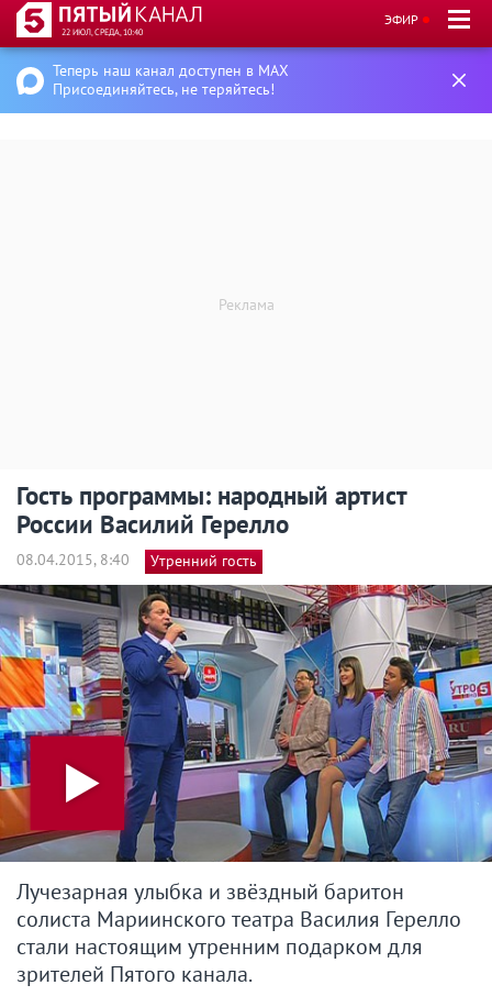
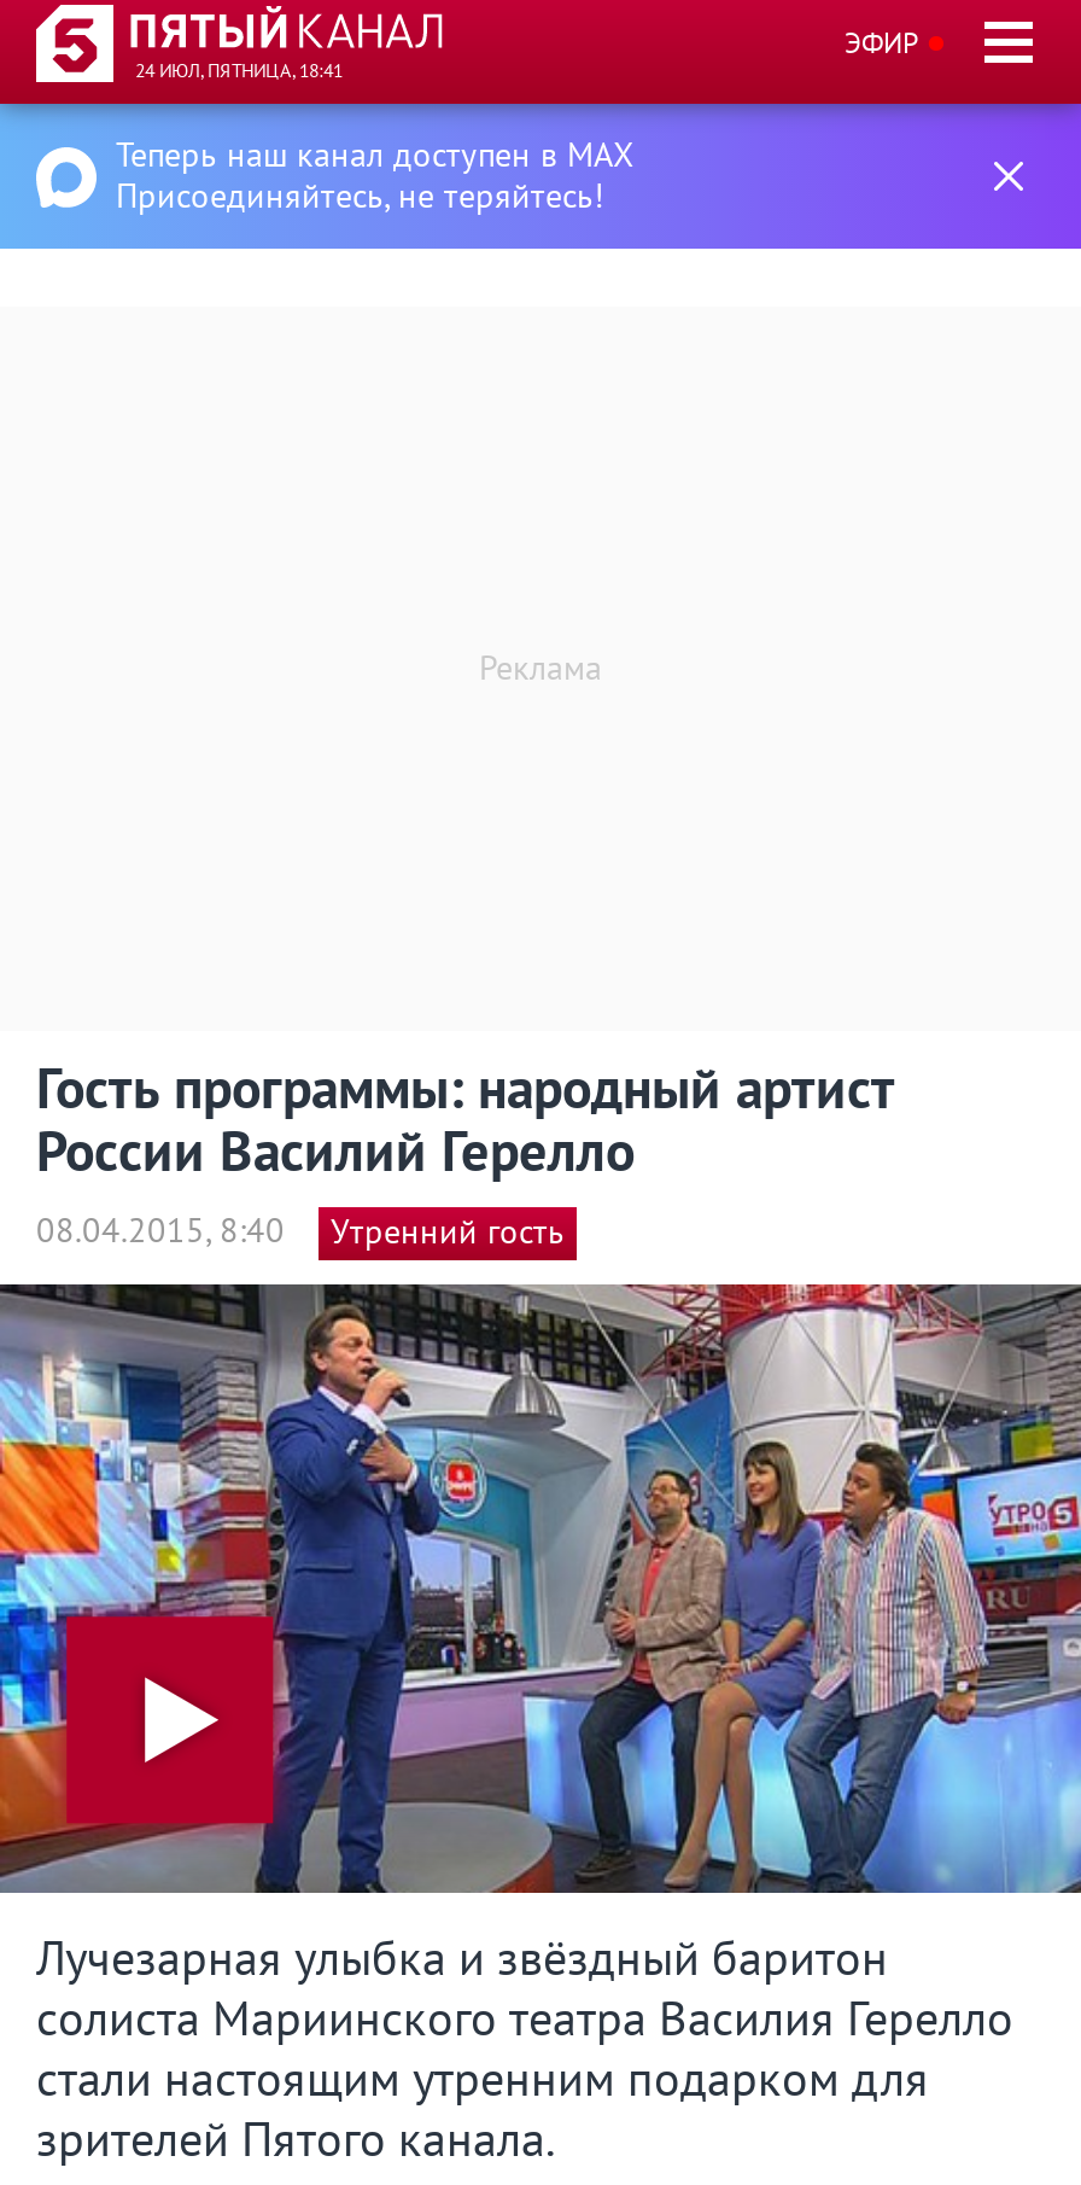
[62,26,143,37] 22 ИЮЛ, СРЕДА, 10:40 -> [135,58,343,82] 24 ИЮЛ, ПЯТНИЦА, 18:41

